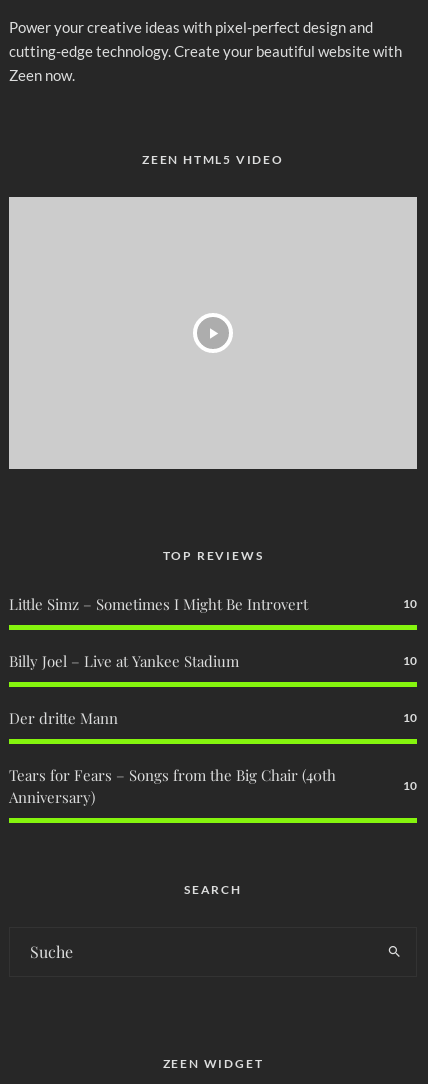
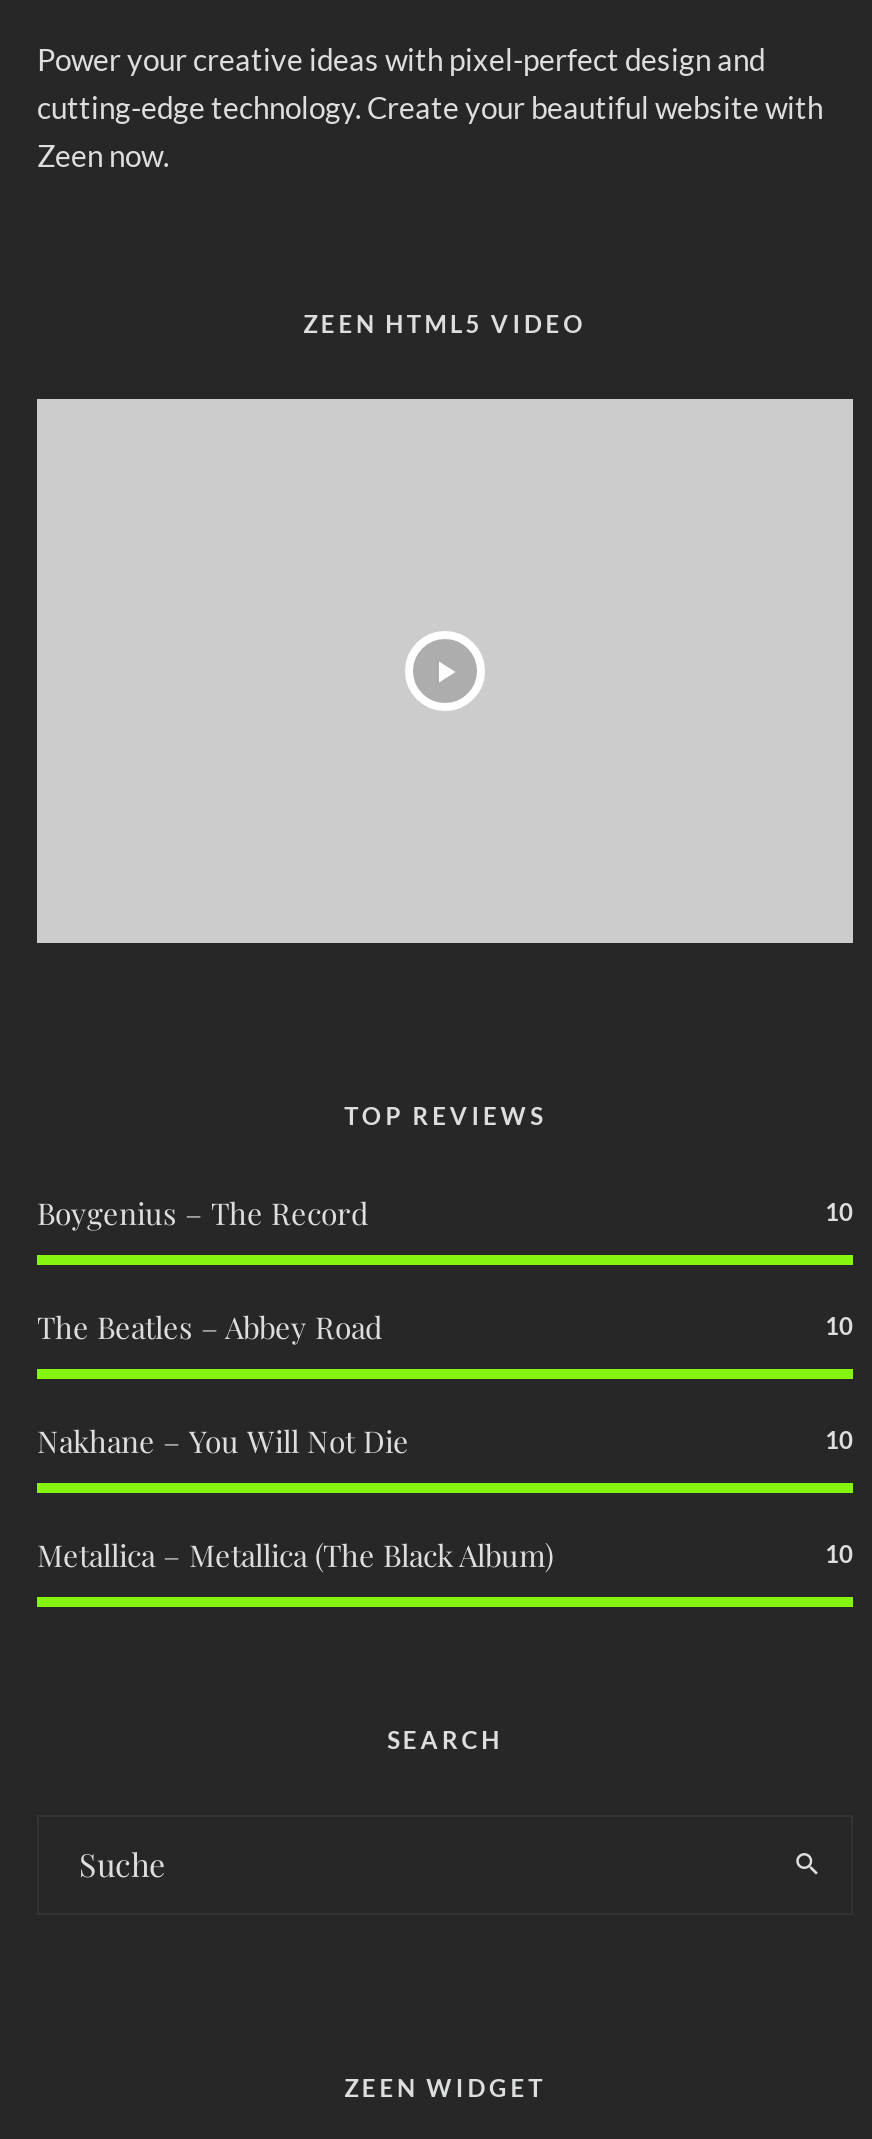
[9,594,308,614] Little Simz – Sometimes I Might Be Introvert -> [37,1192,369,1232] Boygenius – The Record
[9,651,239,671] Billy Joel – Live at Yankee Stadium -> [37,1306,383,1346] The Beatles – Abbey Road
[9,708,118,728] Der dritte Mann -> [37,1420,409,1460] Nakhane – You Will Not Die
[9,765,336,807] Tears for Fears – Songs from the Big Chair (40th | Anniversary) -> [37,1534,553,1574] Metallica – Metallica (The Black Album)

